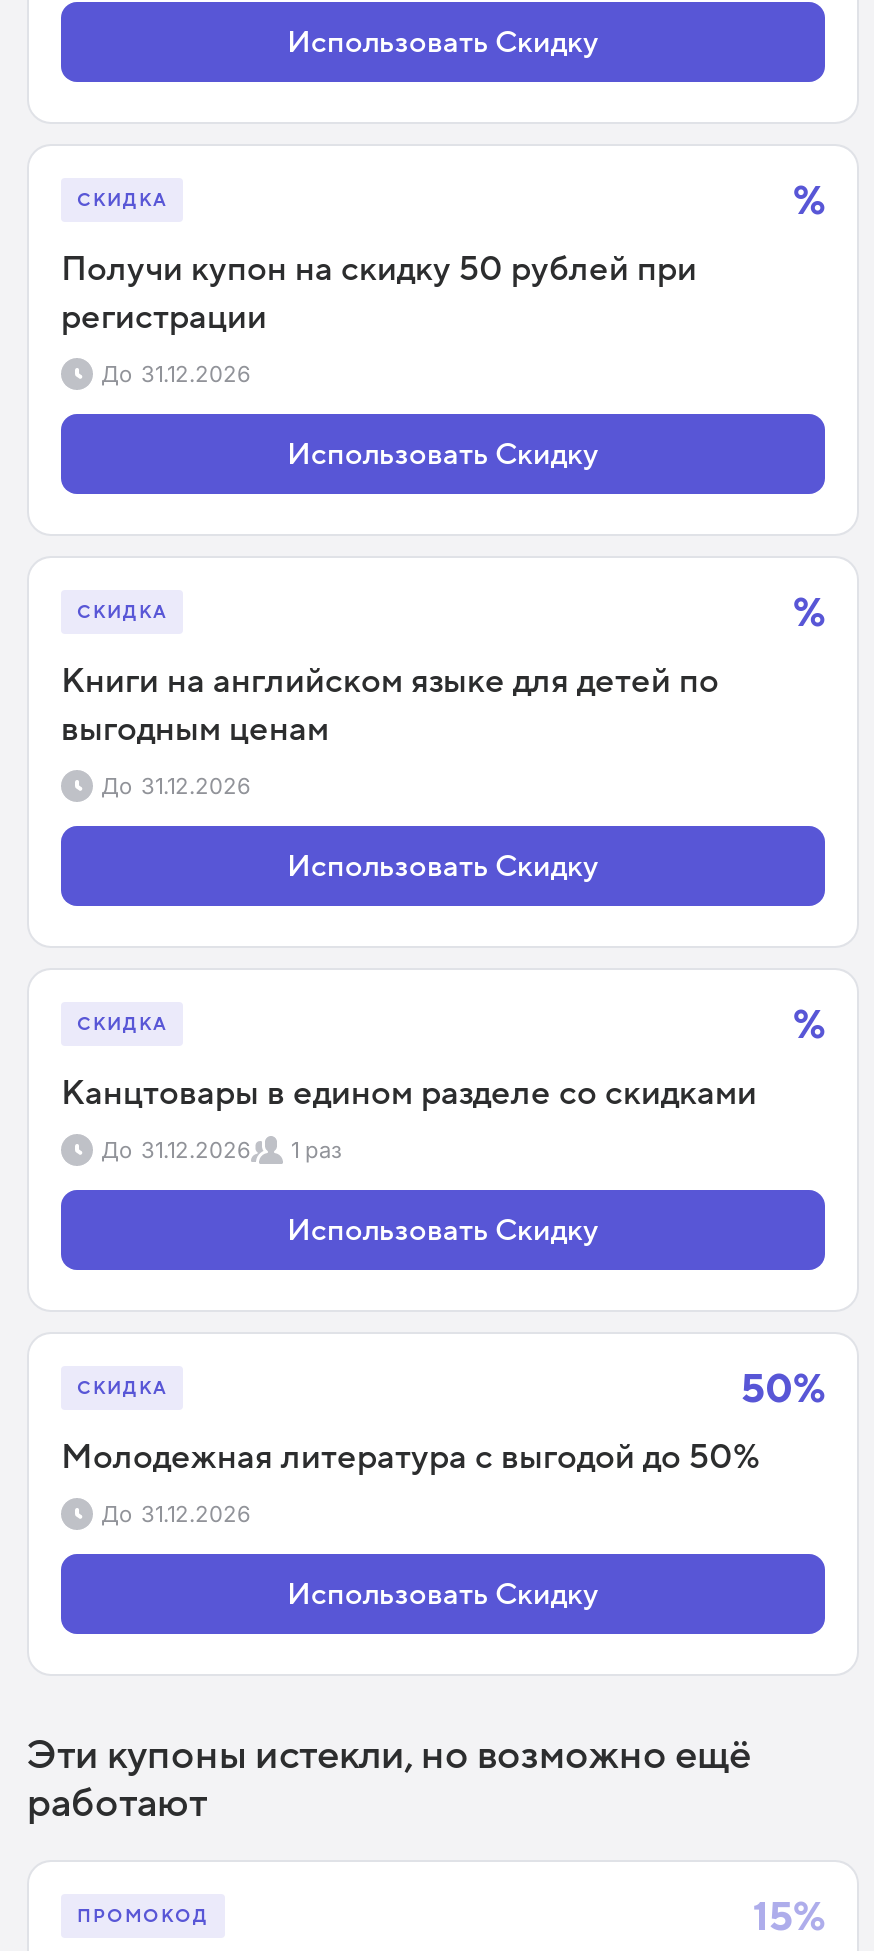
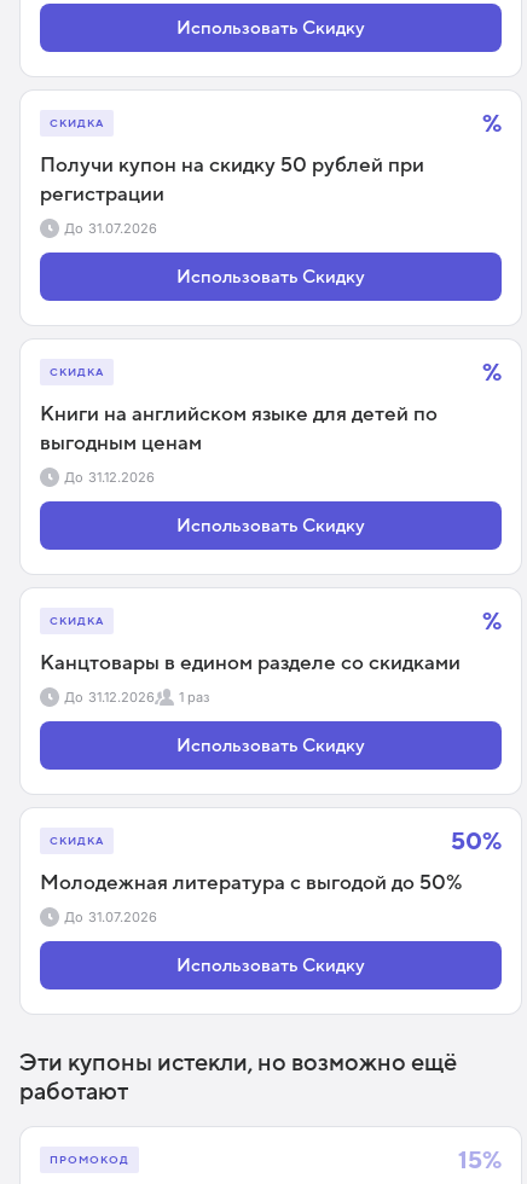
[101,361,251,389] До 31.12.2026 -> [64,220,157,237] До 31.07.2026
[101,1501,251,1529] До 31.12.2026 -> [64,909,157,925] До 31.07.2026

